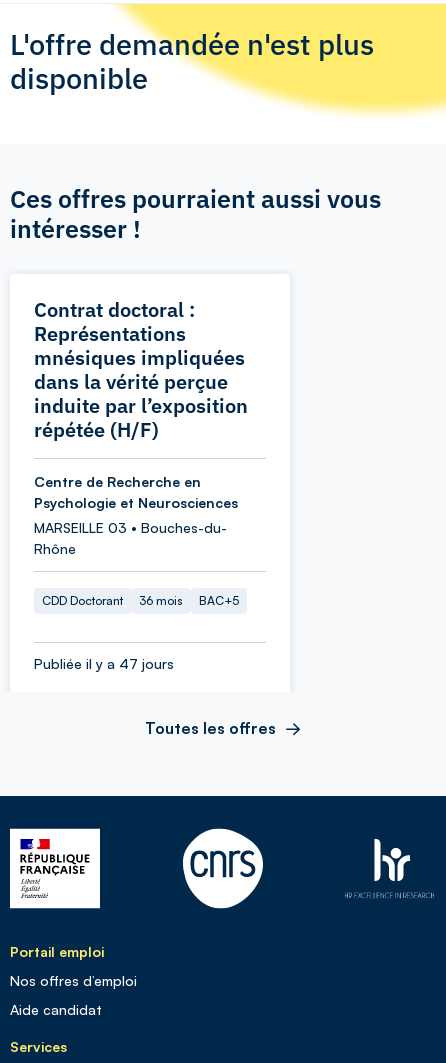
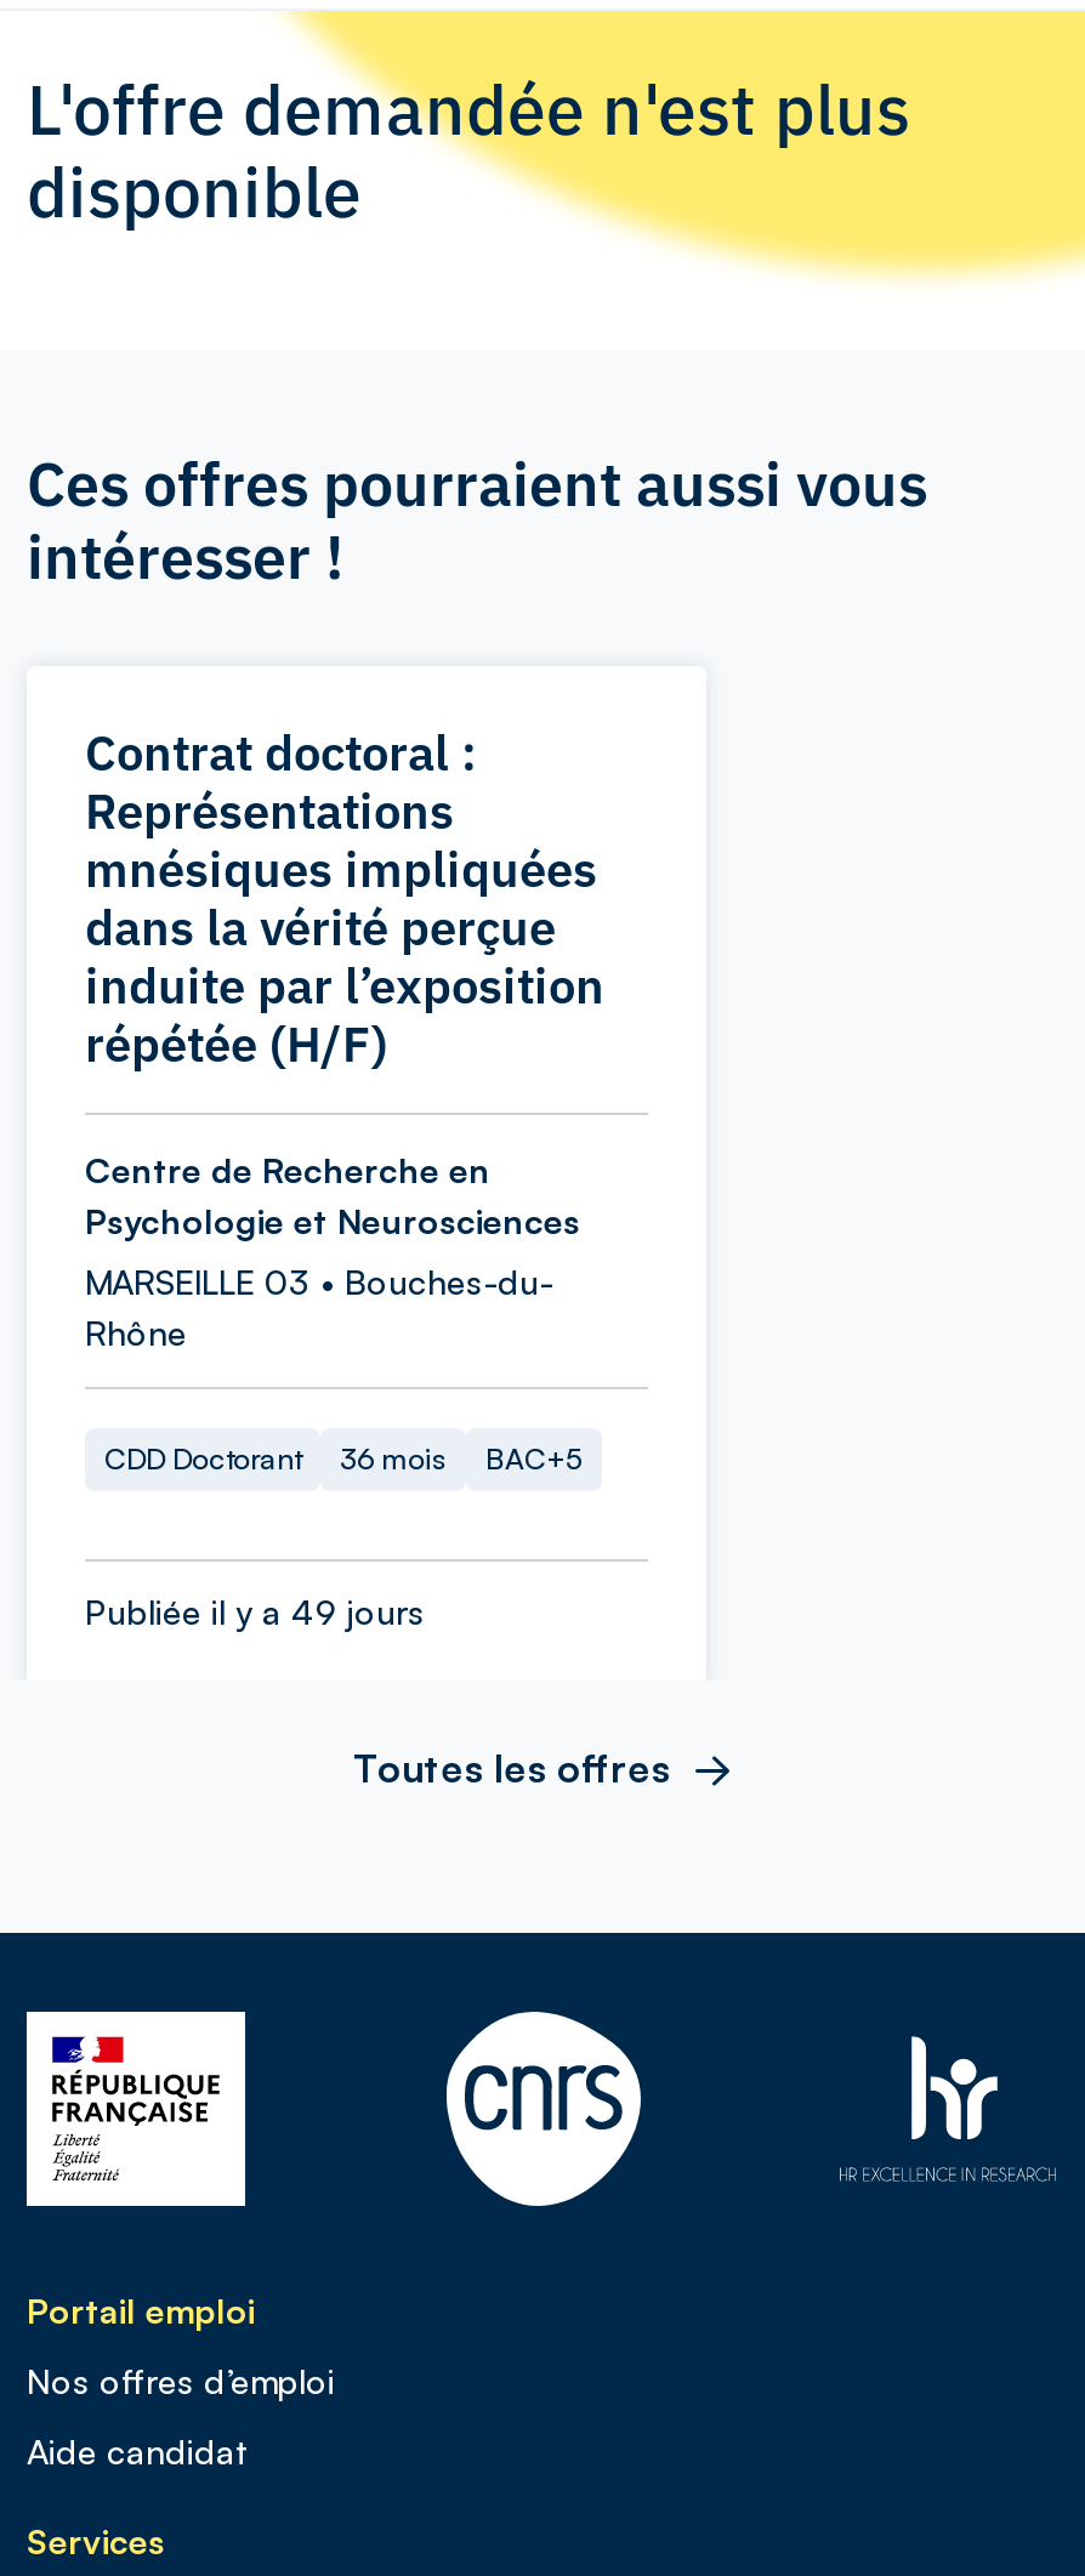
[34,655,174,672] Publiée il y a 47 jours -> [85,1590,425,1631] Publiée il y a 49 jours

